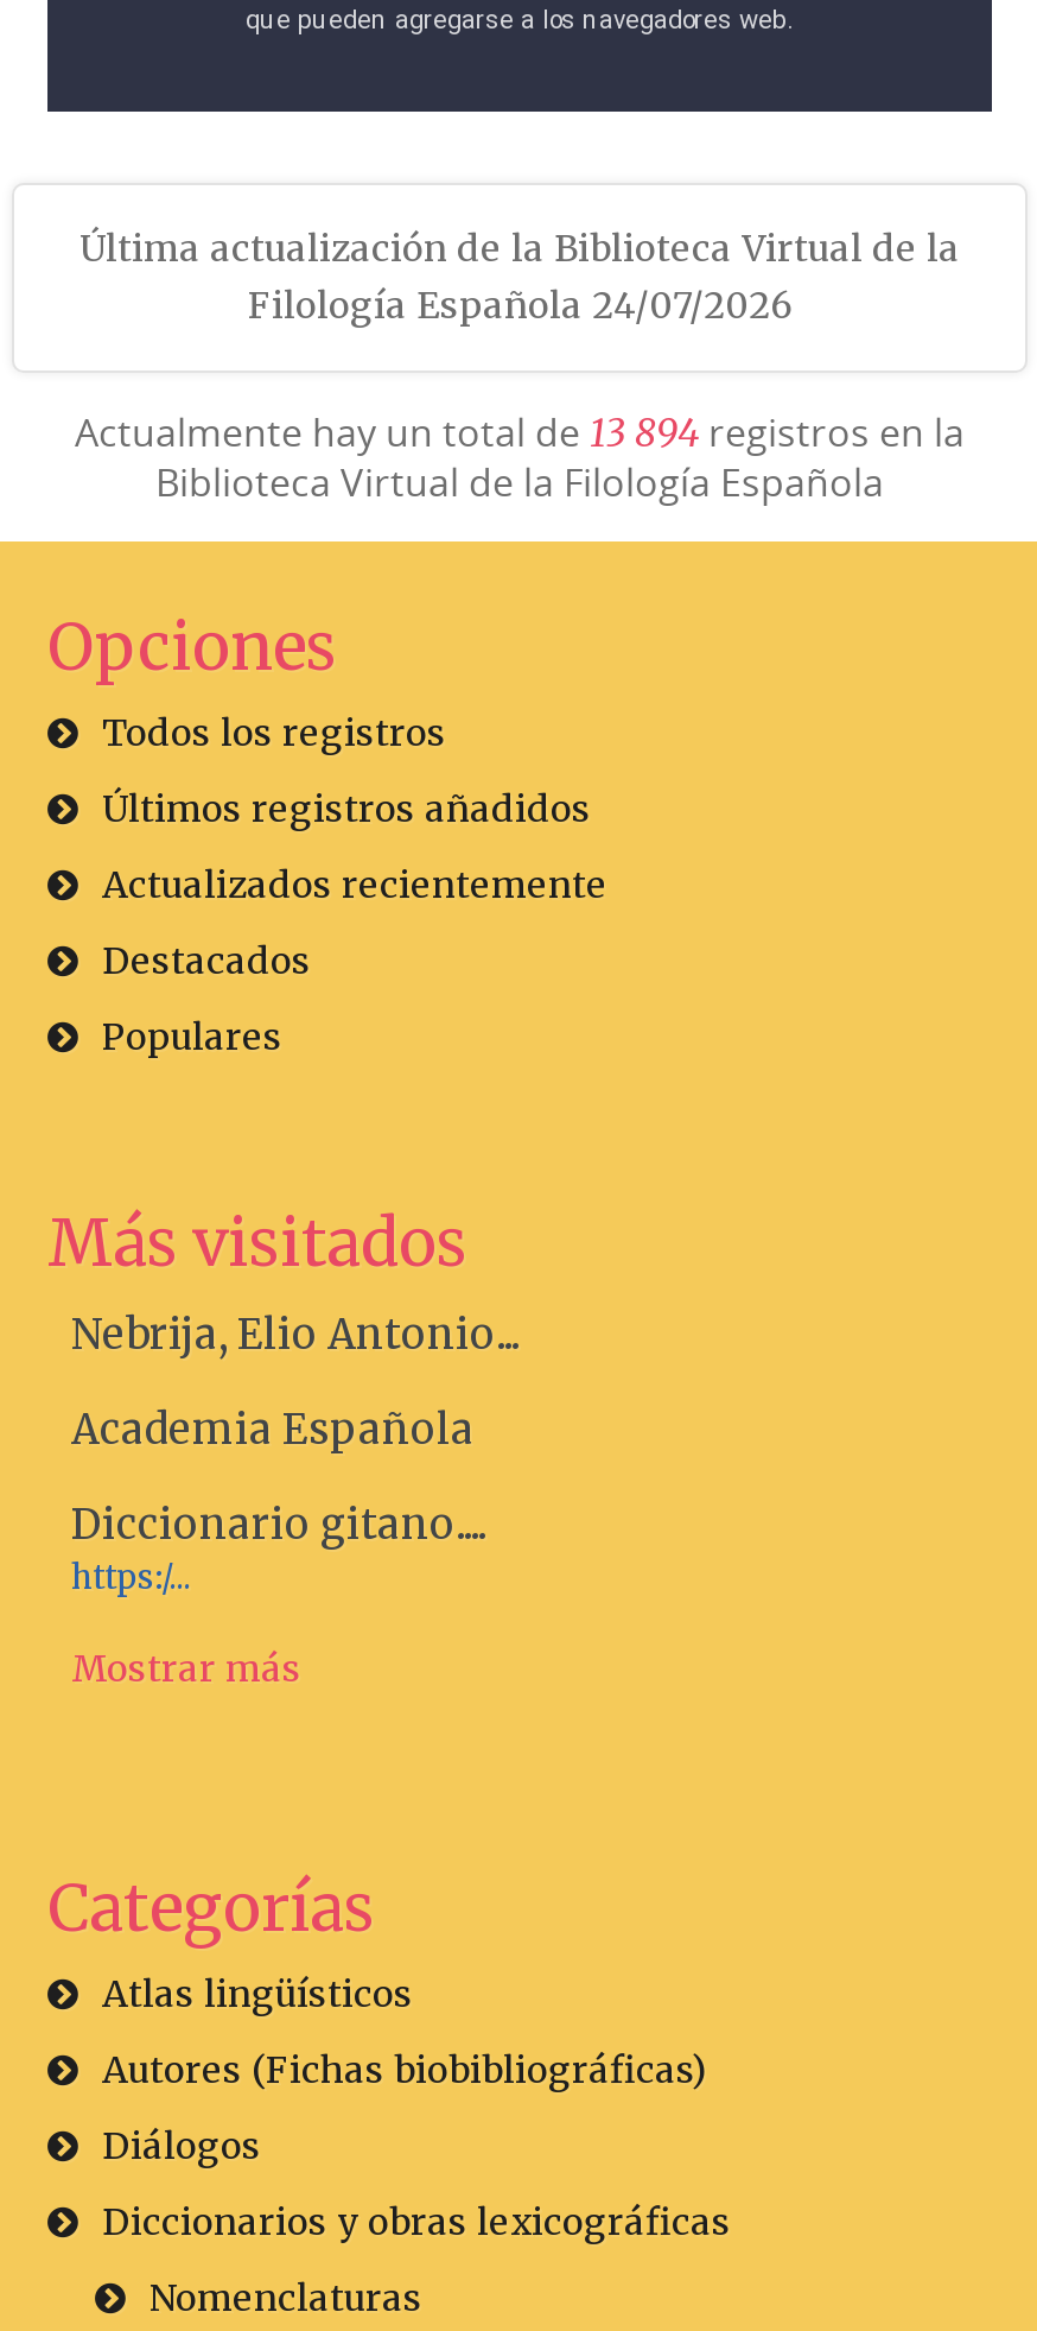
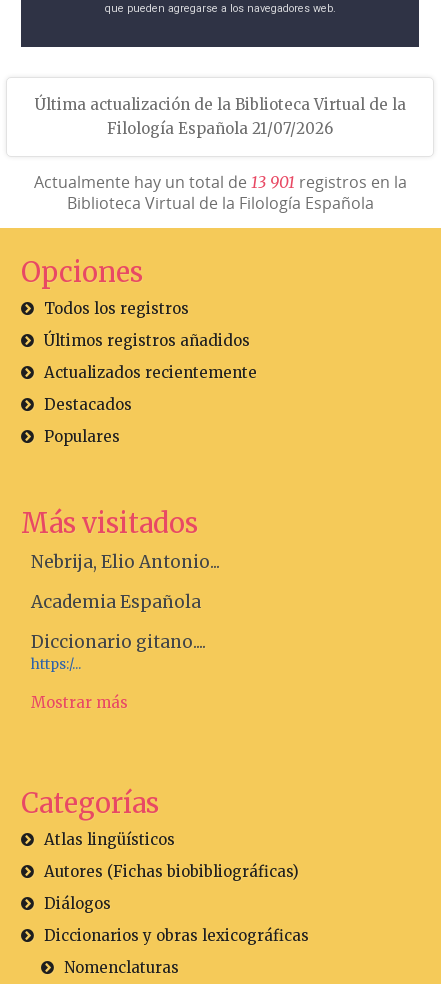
[248,283,791,328] Filología Española 24/07/2026 -> [107,119,333,138] Filología Española 21/07/2026
[75,407,965,459] Actualmente hay un total de 13 894 registros en la -> [33,171,406,193] Actualmente hay un total de 13 901 registros en la

